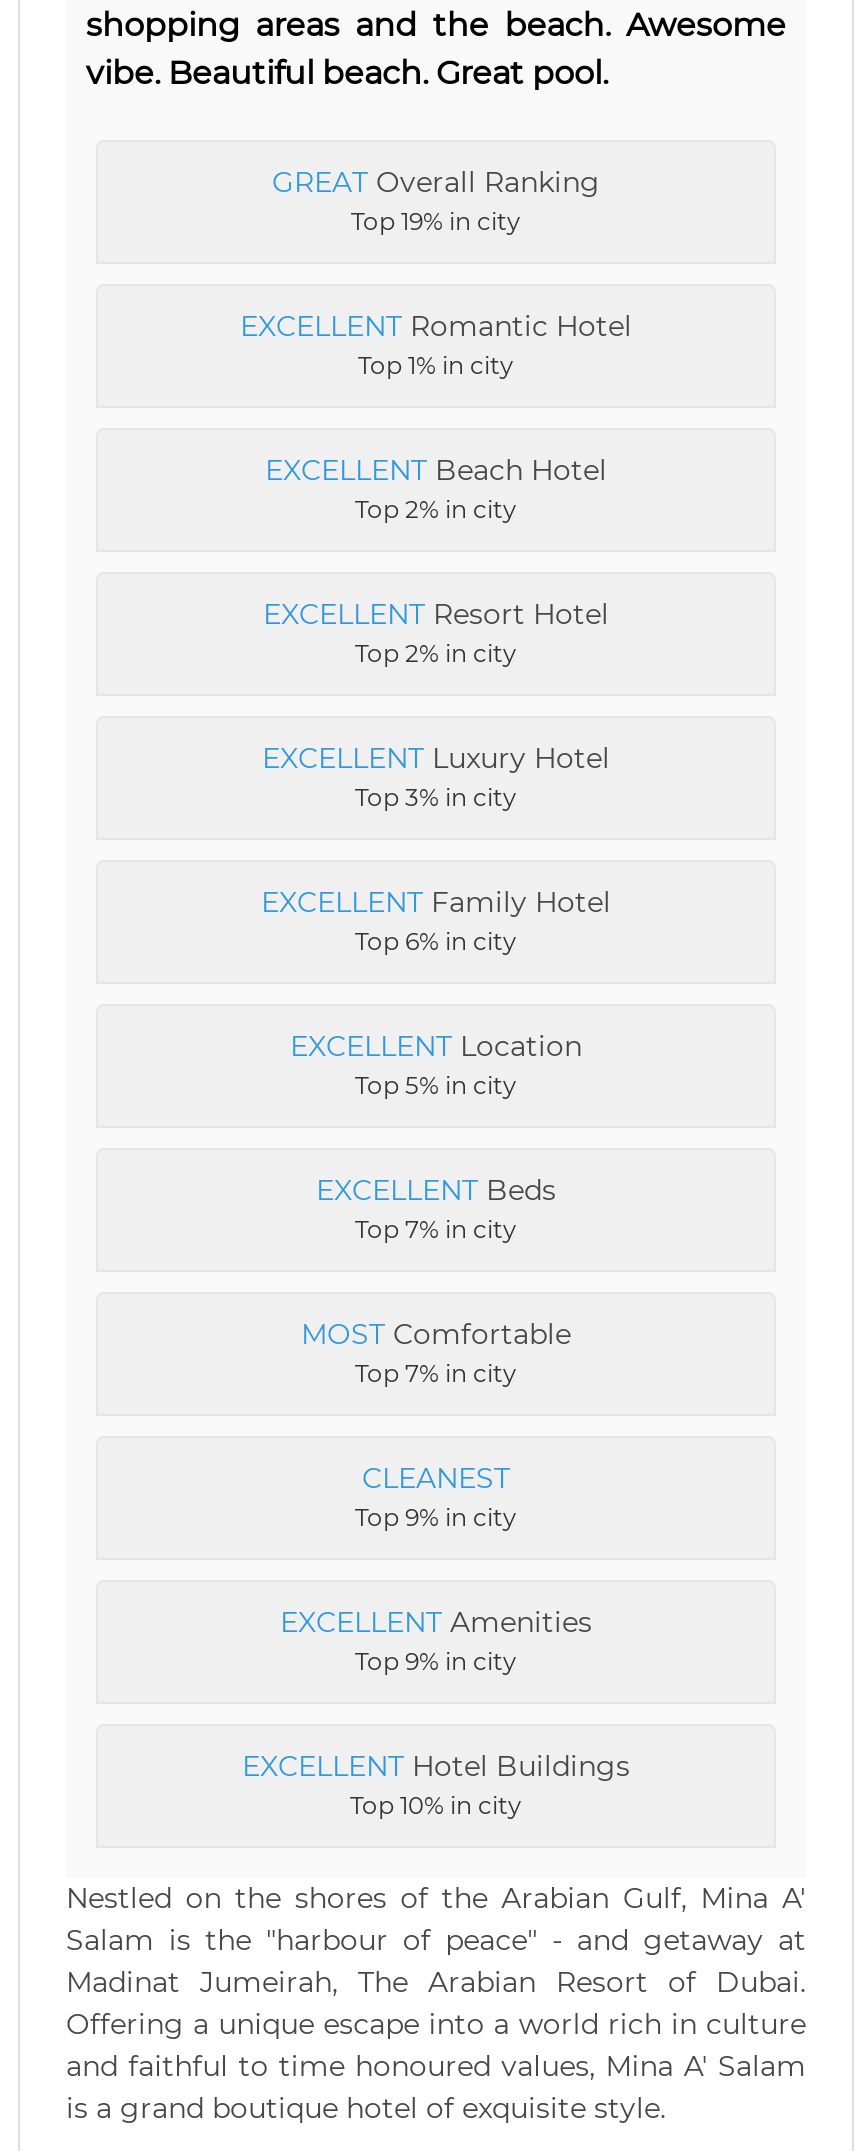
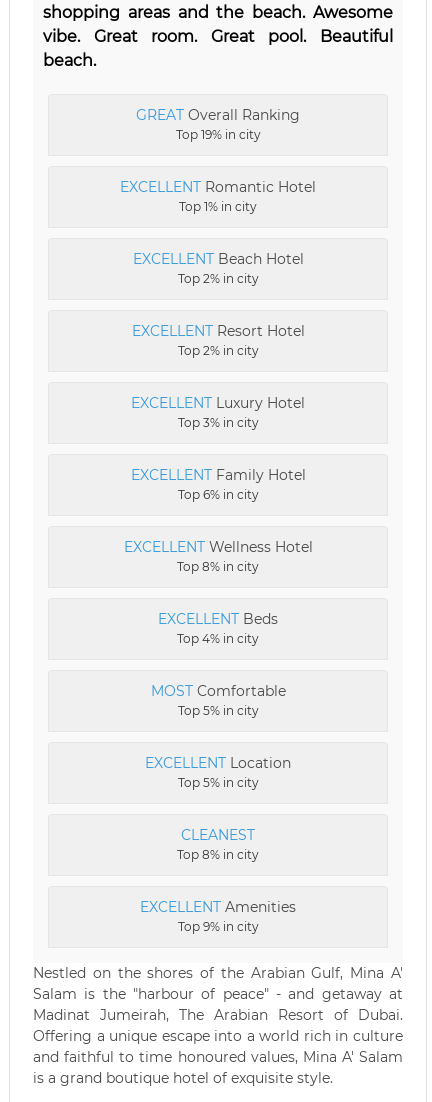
[86,54,608,92] vibe. Beautiful beach. Great pool. -> [43,27,393,70] vibe. Great room. Great pool. Beautiful | beach.
none -> [123,538,312,718] EXCELLENT Wellness Hotel | Top 8% in city | Top 4% in city | Top 5% in city
moved [290,1028,582,1100] -> [145,754,291,790]: EXCELLENT Location | Top 5% in city
moved [316,1172,556,1208] -> [158,610,278,628]: EXCELLENT Beds
[355,1214,517,1388] Top 7% in city | Top 7% in city -> none
moved [301,1316,571,1352] -> [150,682,285,700]: MOST Comfortable
moved [362,1460,510,1496] -> [181,826,255,844]: CLEANEST
[355,1502,517,1532] Top 9% in city -> [177,847,259,862] Top 8% in city
moved [280,1604,592,1676] -> [140,898,296,934]: EXCELLENT Amenities | Top 9% in city
[242,1748,630,1820] EXCELLENT Hotel Buildings | Top 10% in city -> none

